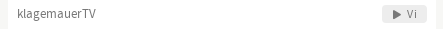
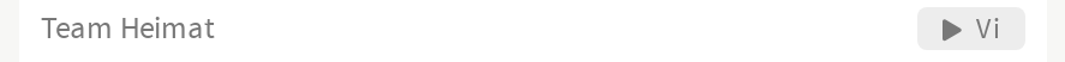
[17,6,96,22] klagemauerTV -> [41,11,214,49] Team Heimat

